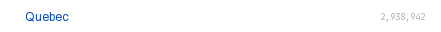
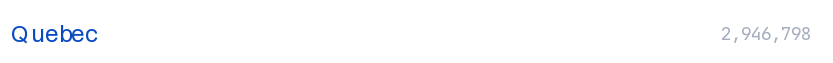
[380,10,425,22] 2,938,942 -> [721,21,811,45] 2,946,798

